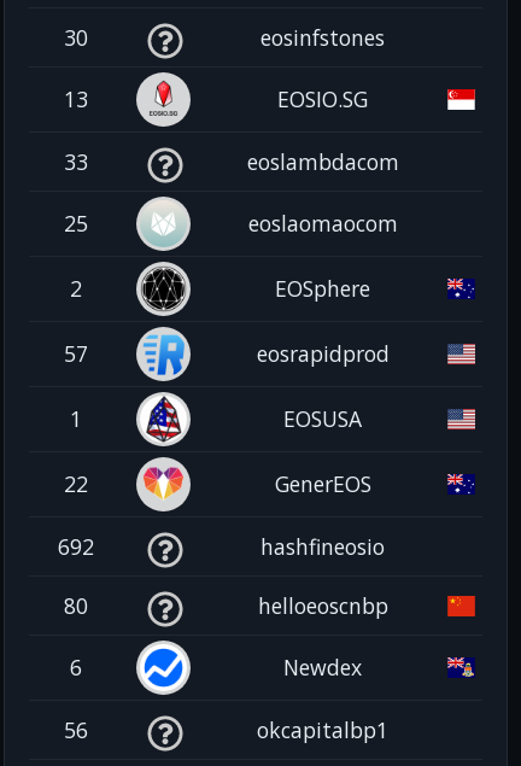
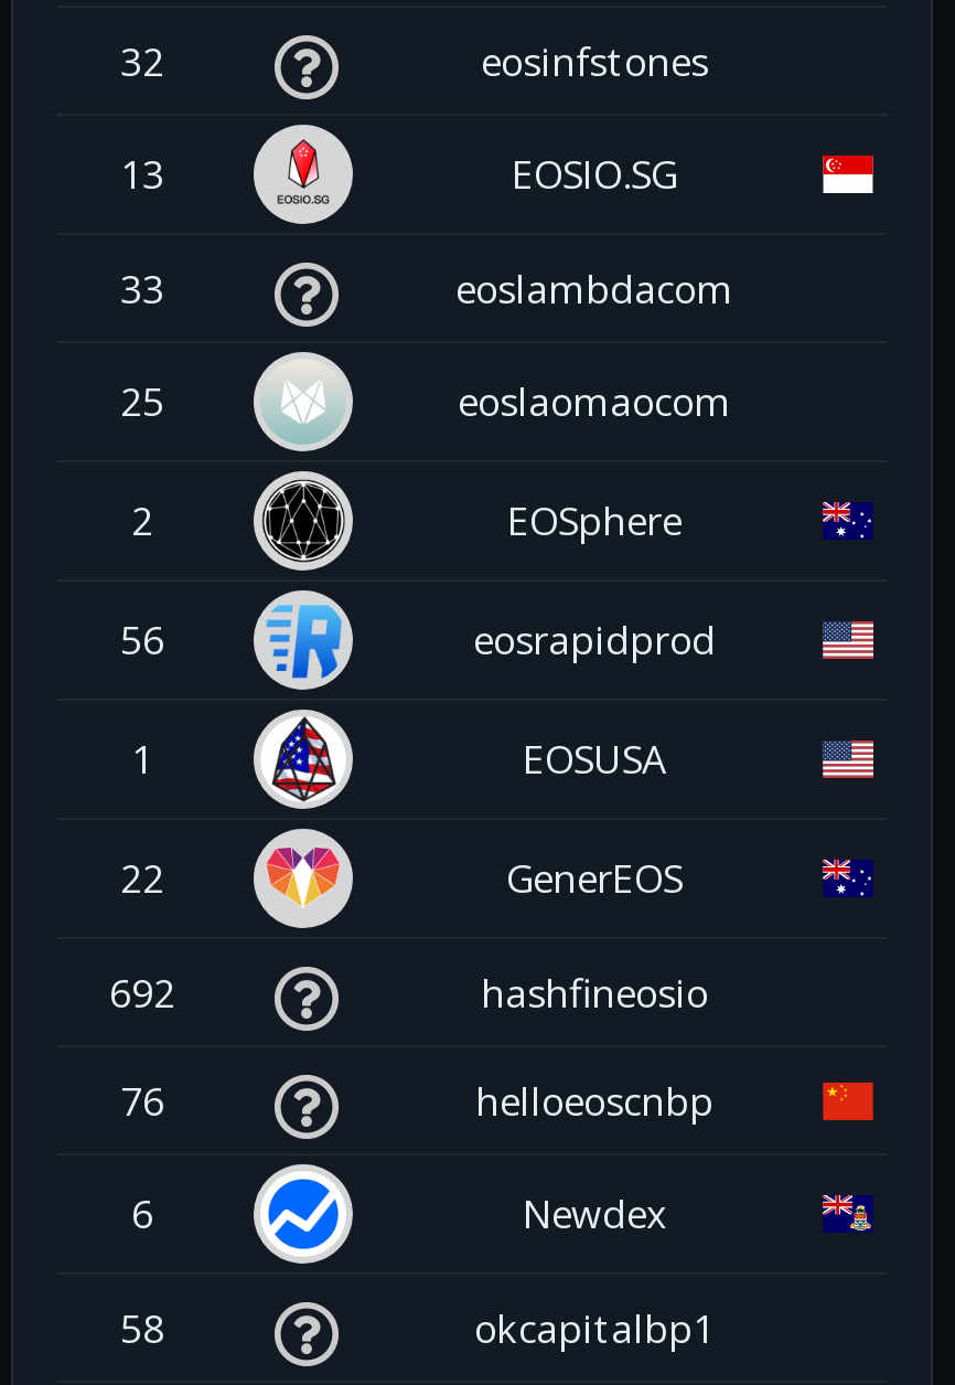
[63,23,87,52] 30 -> [120,34,164,87] 32
[63,339,87,368] 57 -> [120,612,164,665] 56
[63,591,87,620] 80 -> [120,1073,164,1126] 76
[63,715,87,744] 56 -> [120,1300,164,1353] 58

